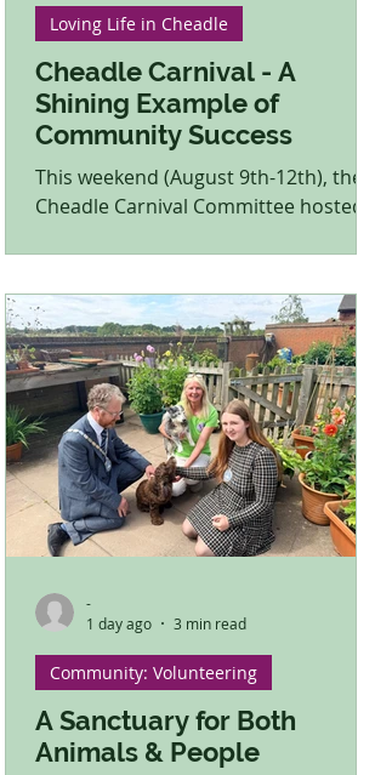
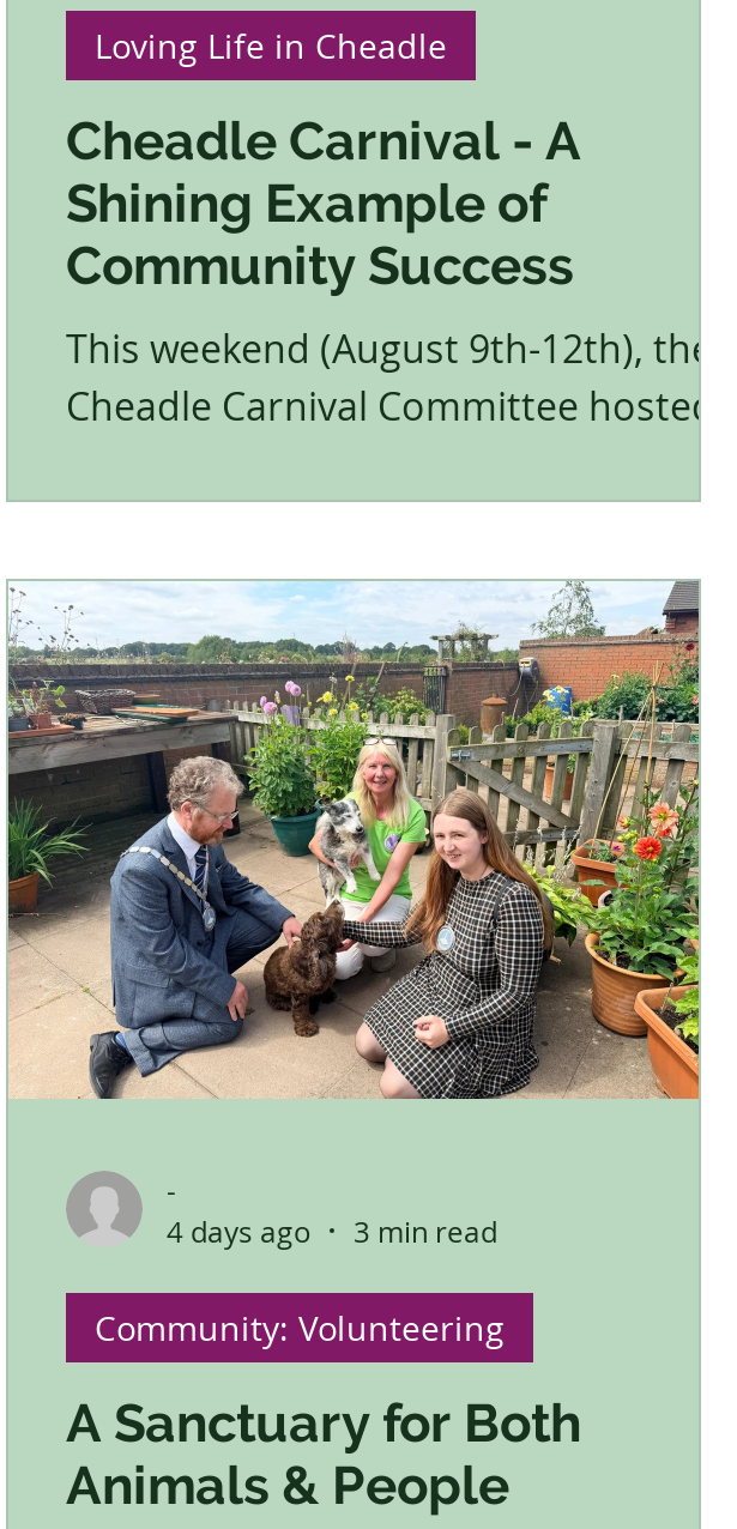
[86,614,246,633] 1 day ago 3 min read -> [167,1211,497,1250] 4 days ago 3 min read

